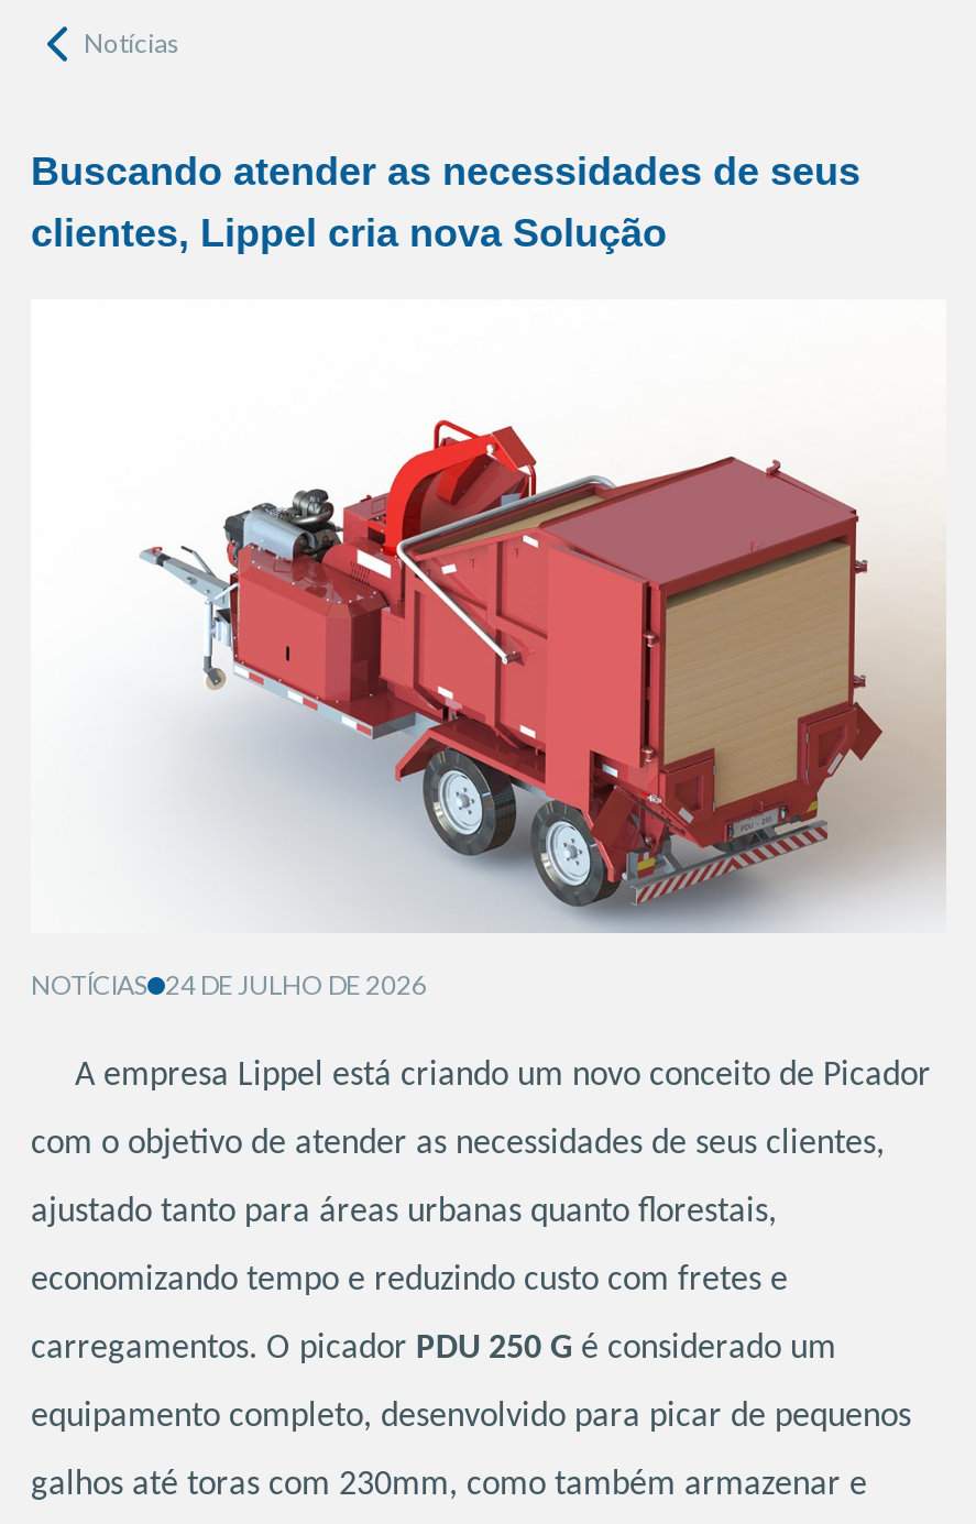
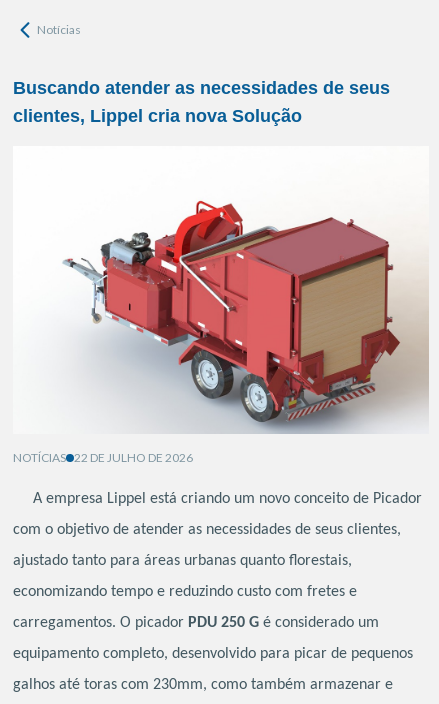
[31,968,427,1001] NOTÍCIAS 24 DE JULHO DE 2026 -> [13,450,193,465] NOTÍCIAS 22 DE JULHO DE 2026

